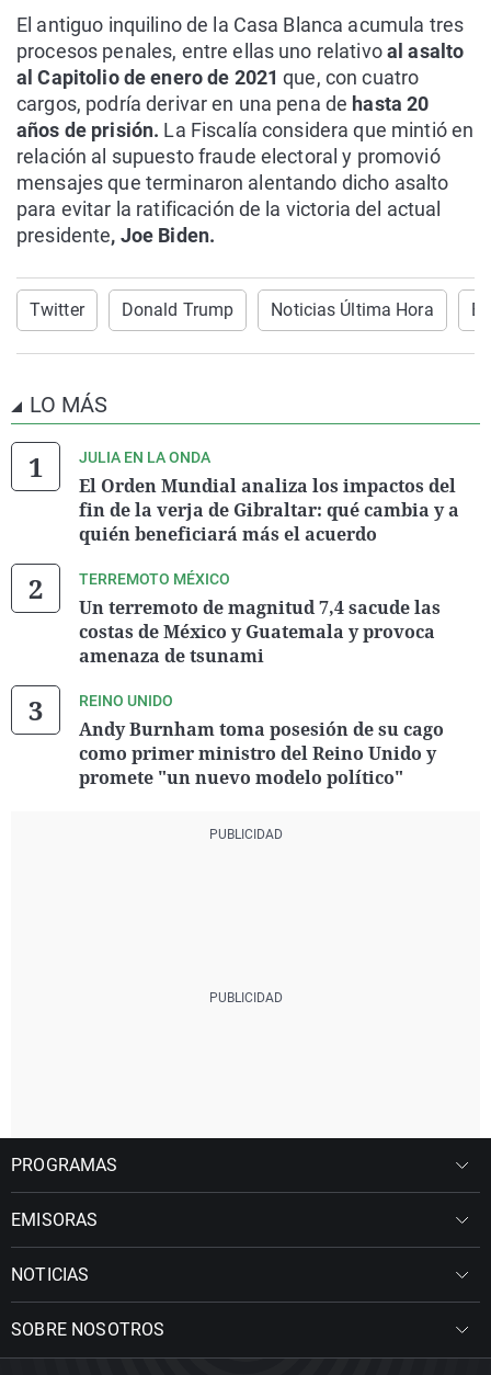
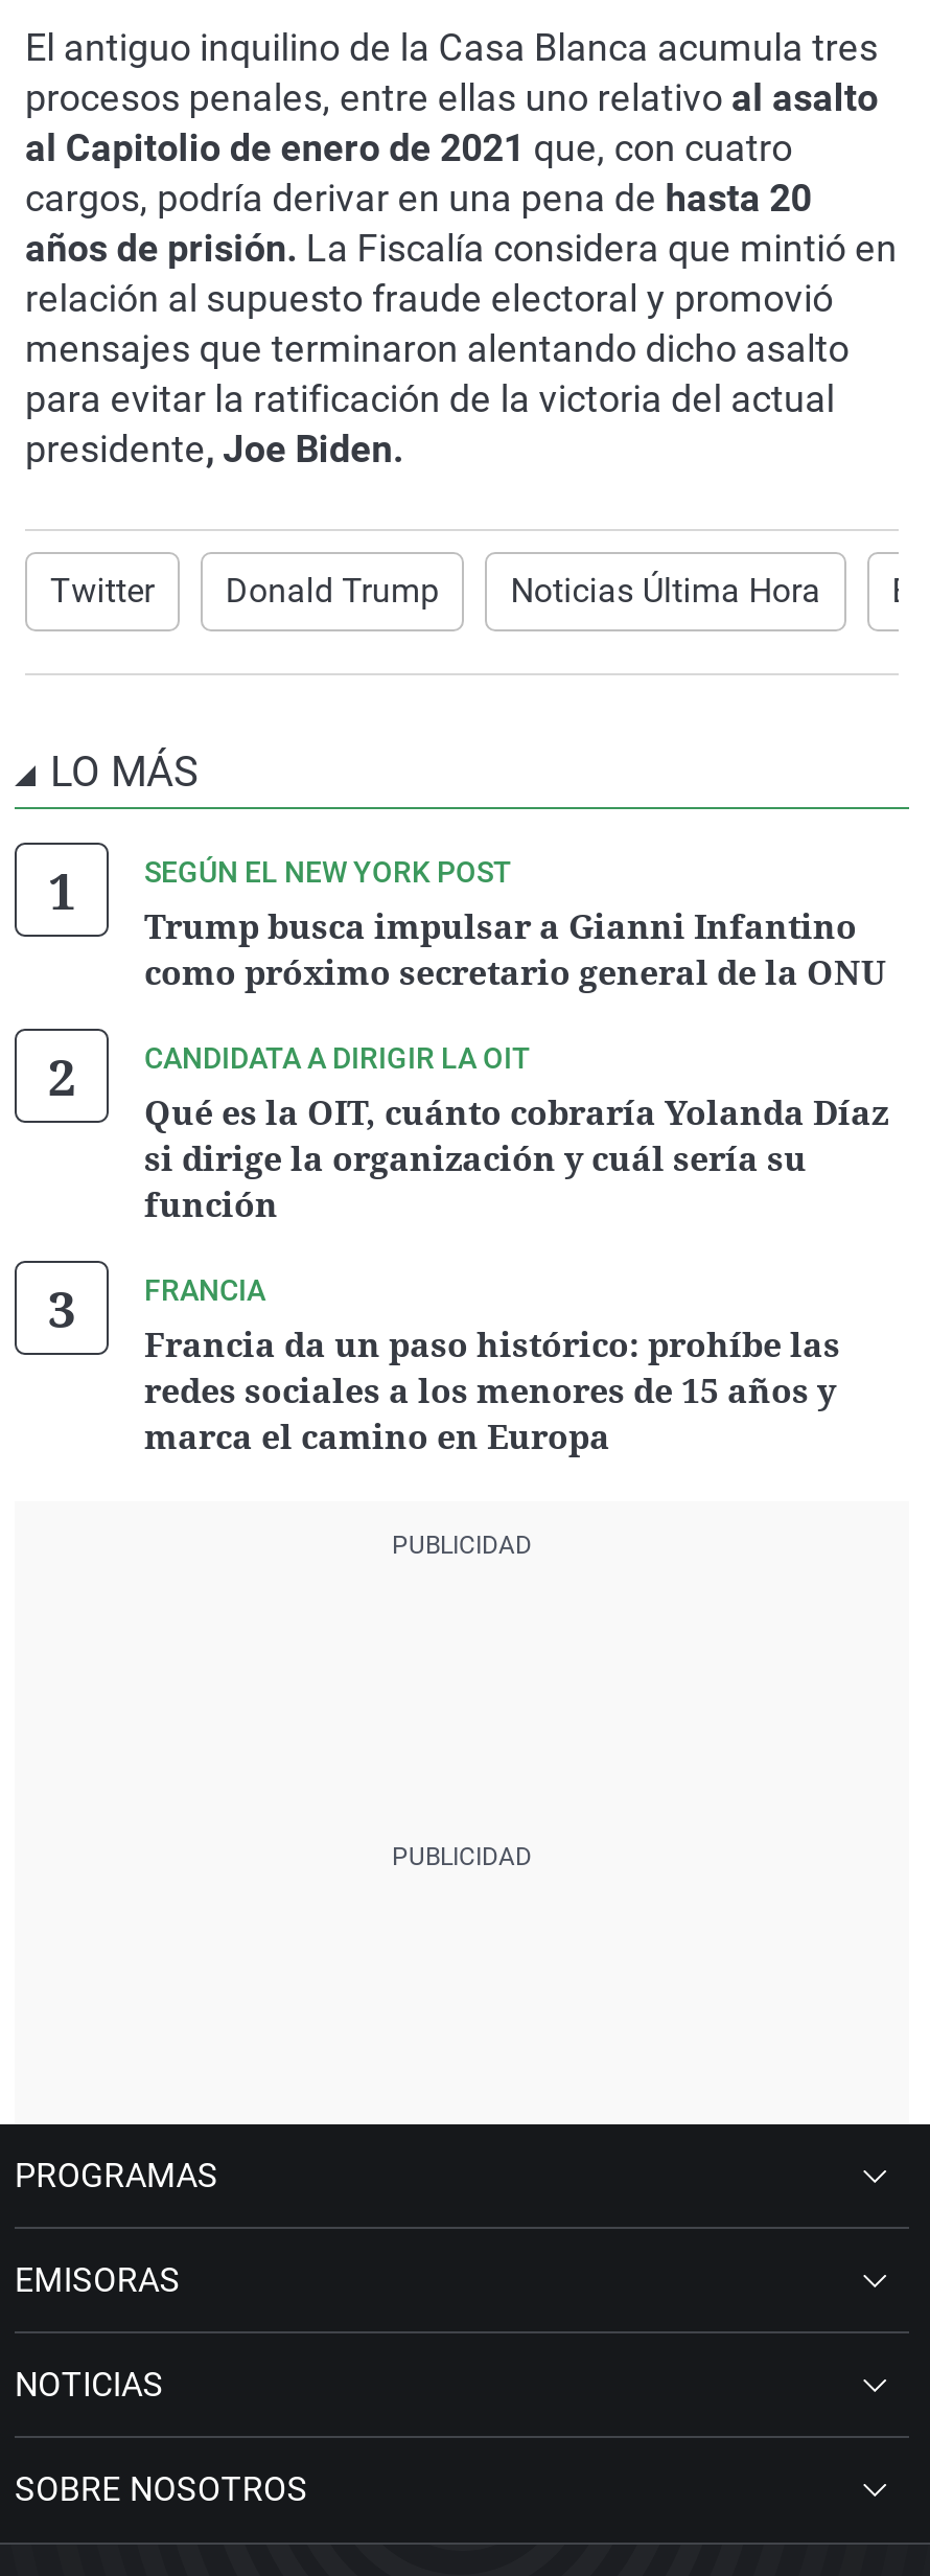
[79,448,459,546] JULIA EN LA ONDA | El Orden Mundial analiza los impactos del | fin de la verja de Gibraltar: qué cambia y a | quién beneficiará más el acuerdo -> [144,855,886,995] SEGÚN EL NEW YORK POST | Trump busca impulsar a Gianni Infantino | como próximo secretario general de la ONU
[79,570,441,668] TERREMOTO MÉXICO | Un terremoto de magnitud 7,4 sacude las | costas de México y Guatemala y provoca | amenaza de tsunami -> [144,1041,888,1227] CANDIDATA A DIRIGIR LA OIT | Qué es la OIT, cuánto cobraría Yolanda Díaz | si dirige la organización y cuál sería su | función
[79,692,444,789] REINO UNIDO | Andy Burnham toma posesión de su cago | como primer ministro del Reino Unido y | promete "un nuevo modelo político" -> [144,1273,840,1459] FRANCIA | Francia da un paso histórico: prohíbe las | redes sociales a los menores de 15 años y | marca el camino en Europa

